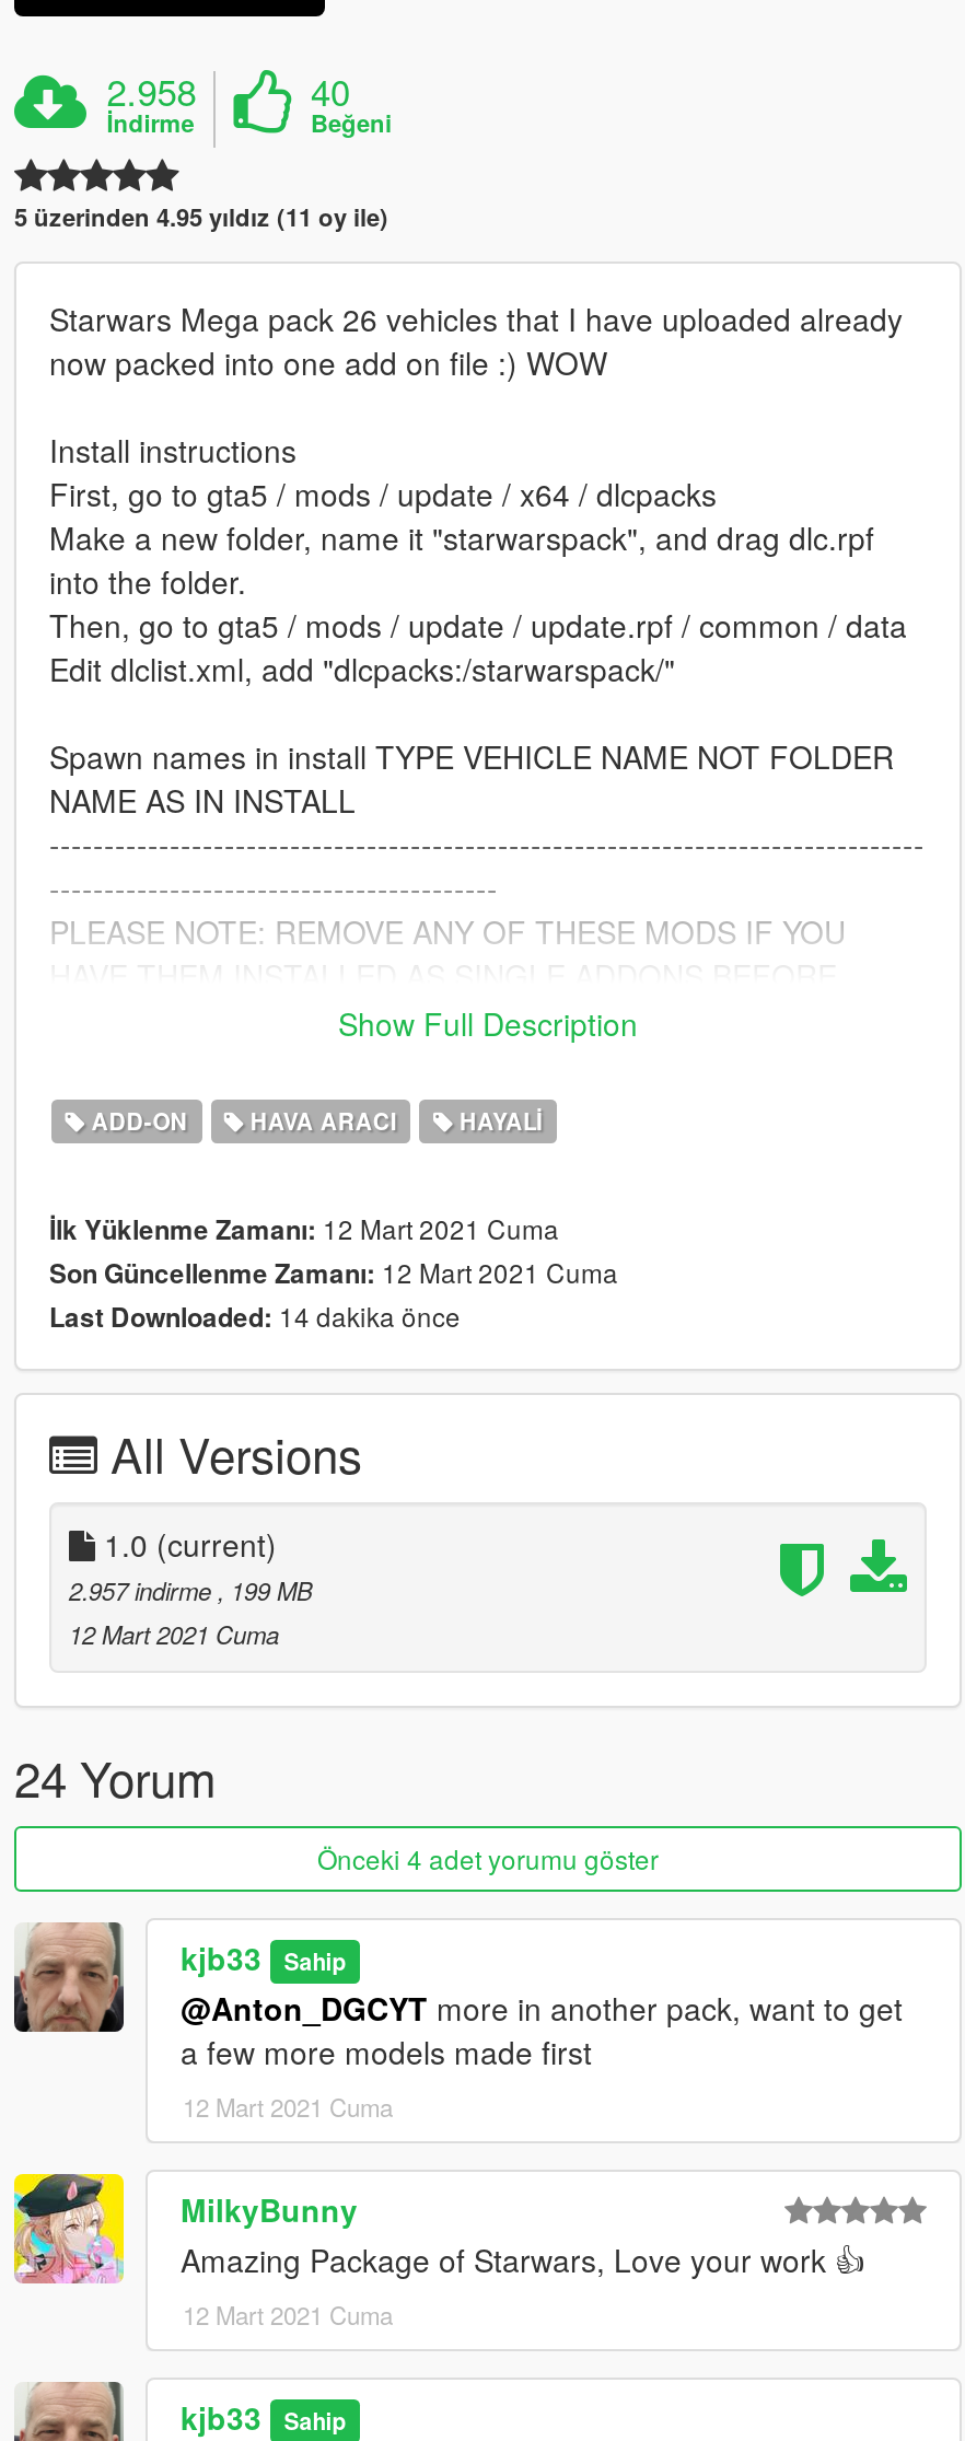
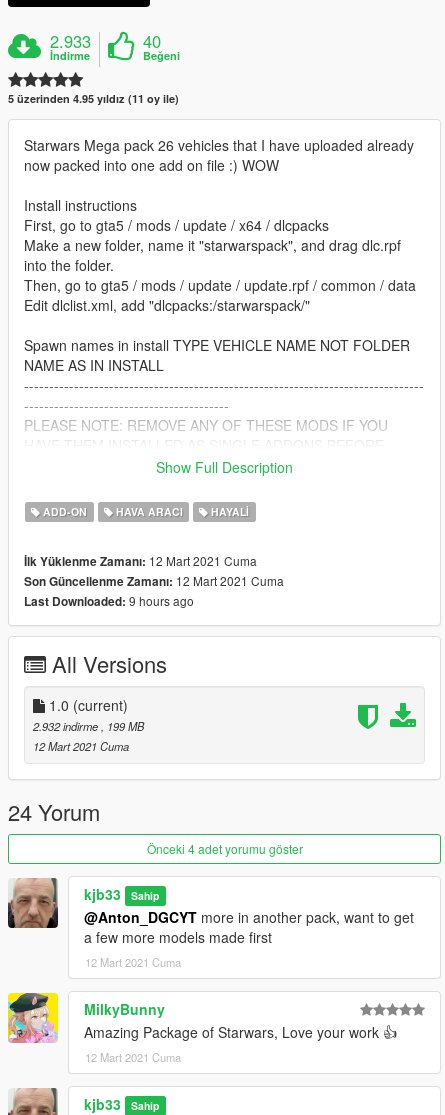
[107,64,196,117] 2.958 -> [50,29,91,53] 2.933
[49,1296,461,1336] Last Downloaded: 14 dakika önce -> [24,592,194,610] Last Downloaded: 9 hours ago
[69,1572,312,1607] 2.957 indirme, 199 MB -> [33,718,144,734] 2.932 indirme, 199 MB

